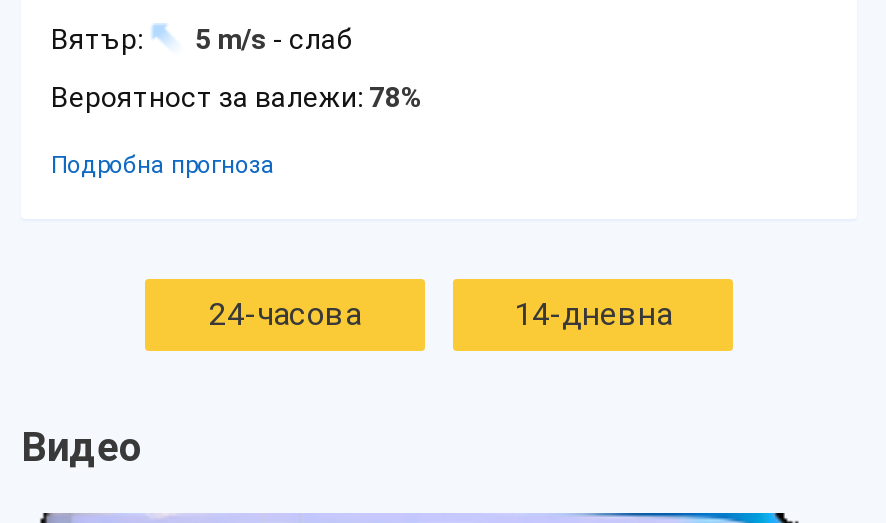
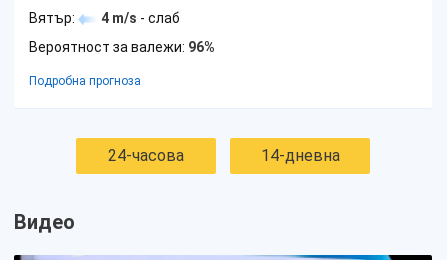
[51,23,353,55] Вятър: 5 m/s - слаб -> [29,10,180,26] Вятър: 4 m/s - слаб
[51,81,423,113] Вероятност за валежи: 78% -> [29,39,215,55] Вероятност за валежи: 96%

